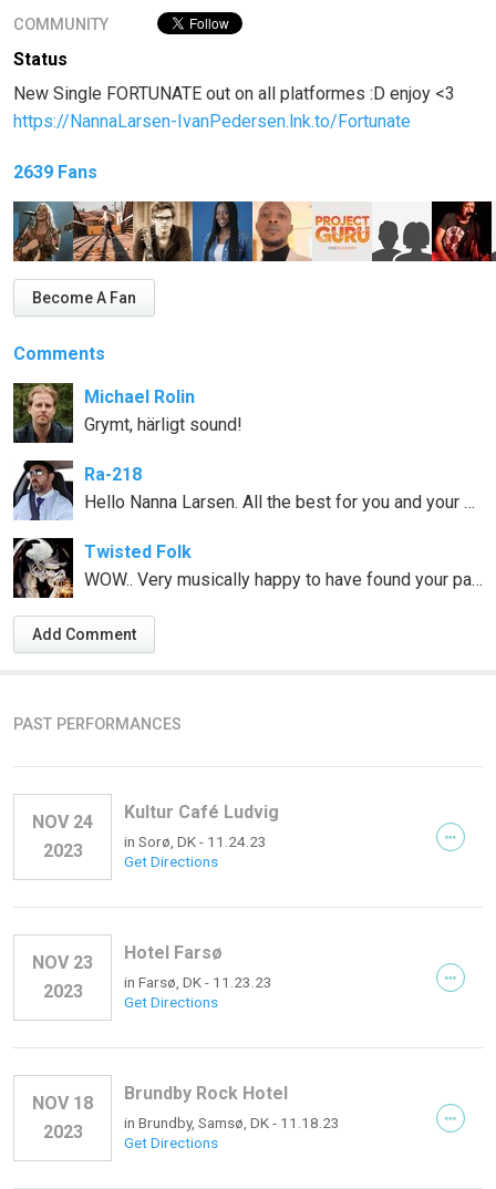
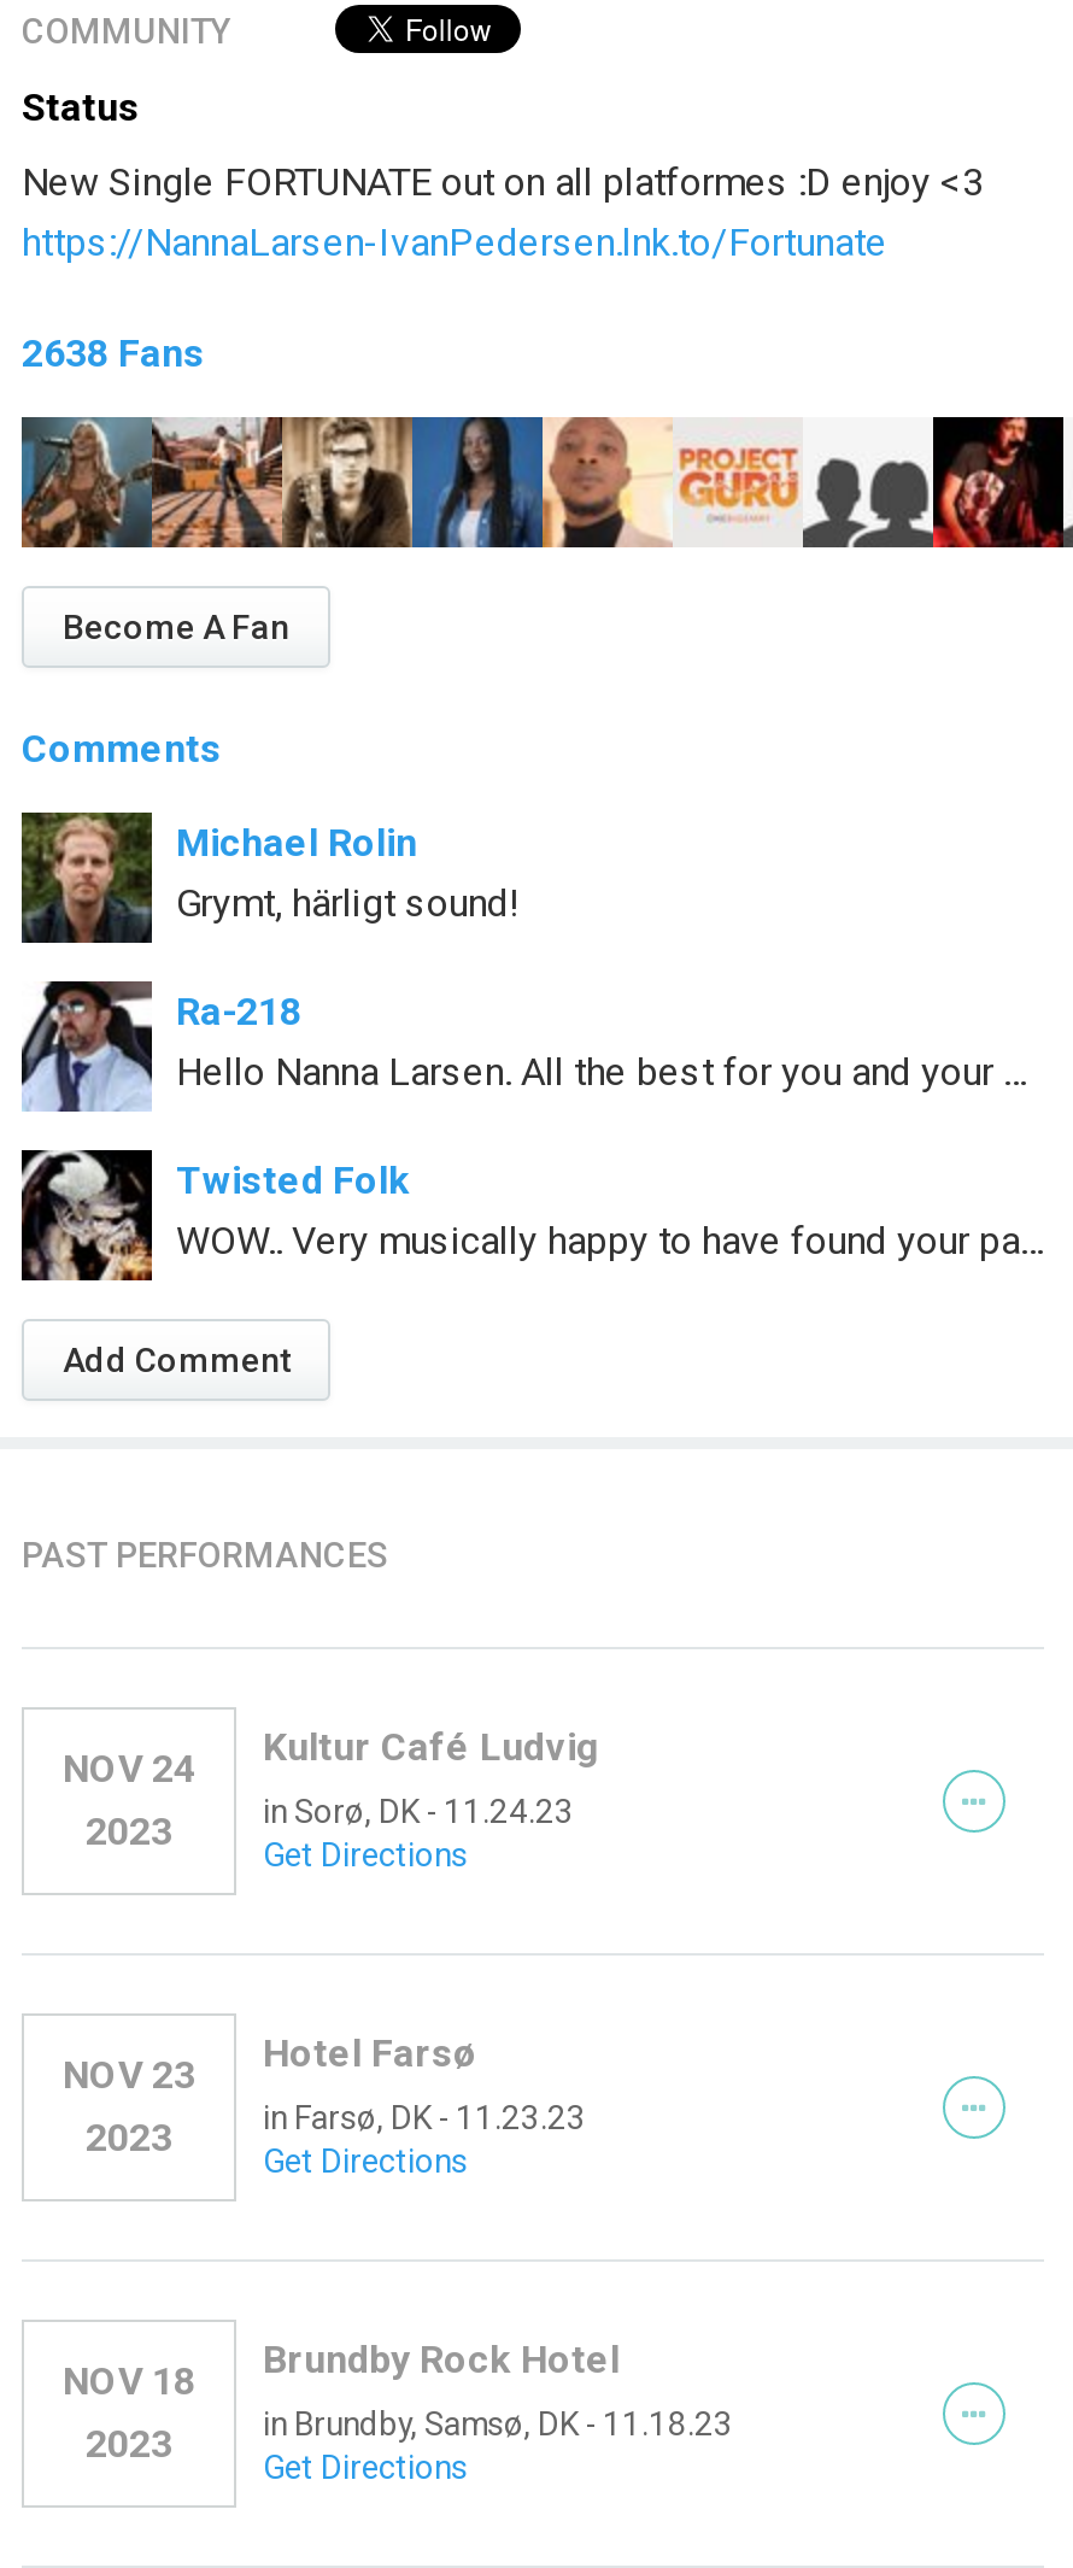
[13,162,97,183] 2639 Fans -> [22,330,205,376] 2638 Fans

